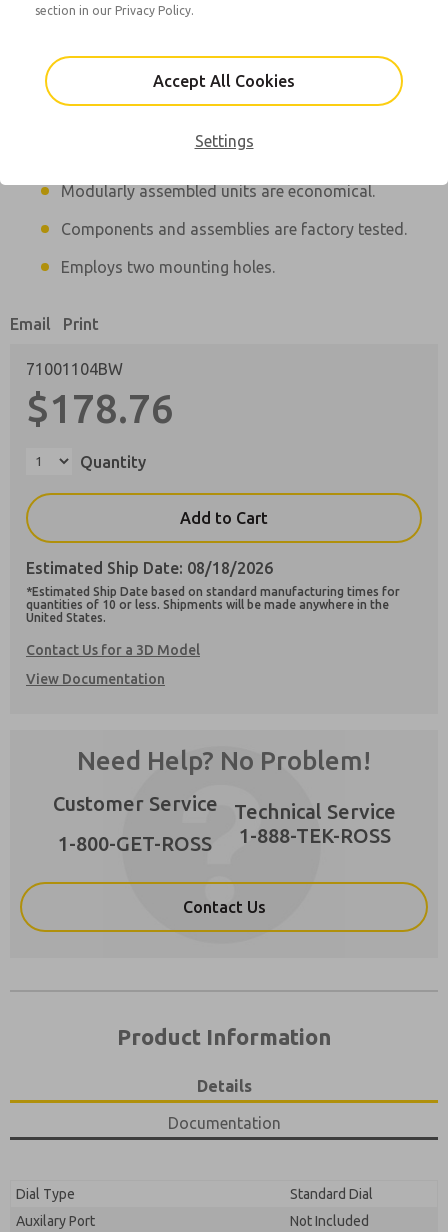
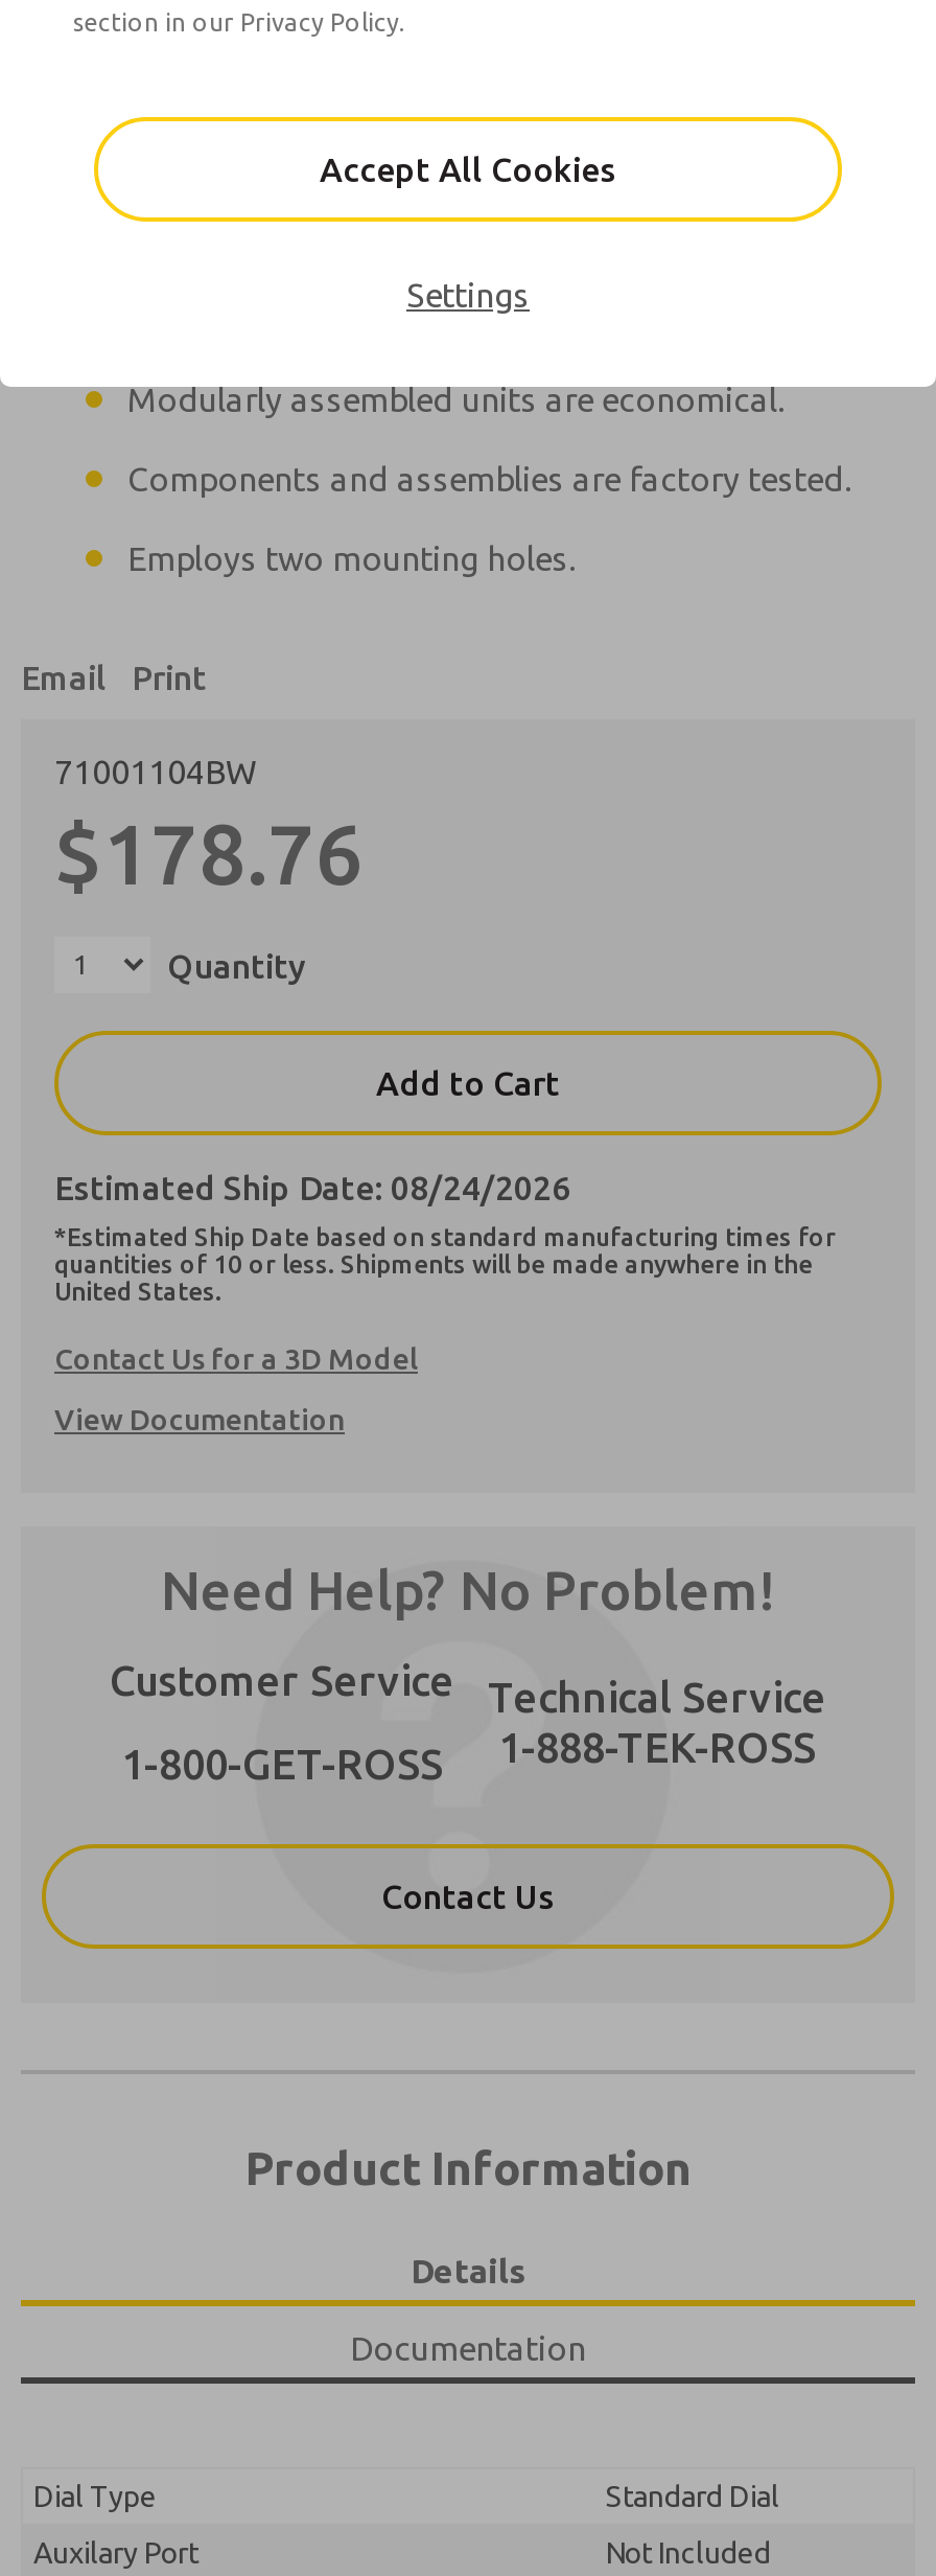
[26,559,273,577] Estimated Ship Date: 08/18/2026 -> [54,1169,570,1206] Estimated Ship Date: 08/24/2026

